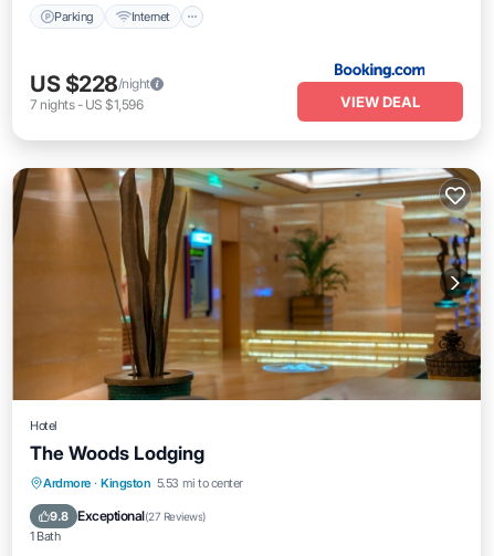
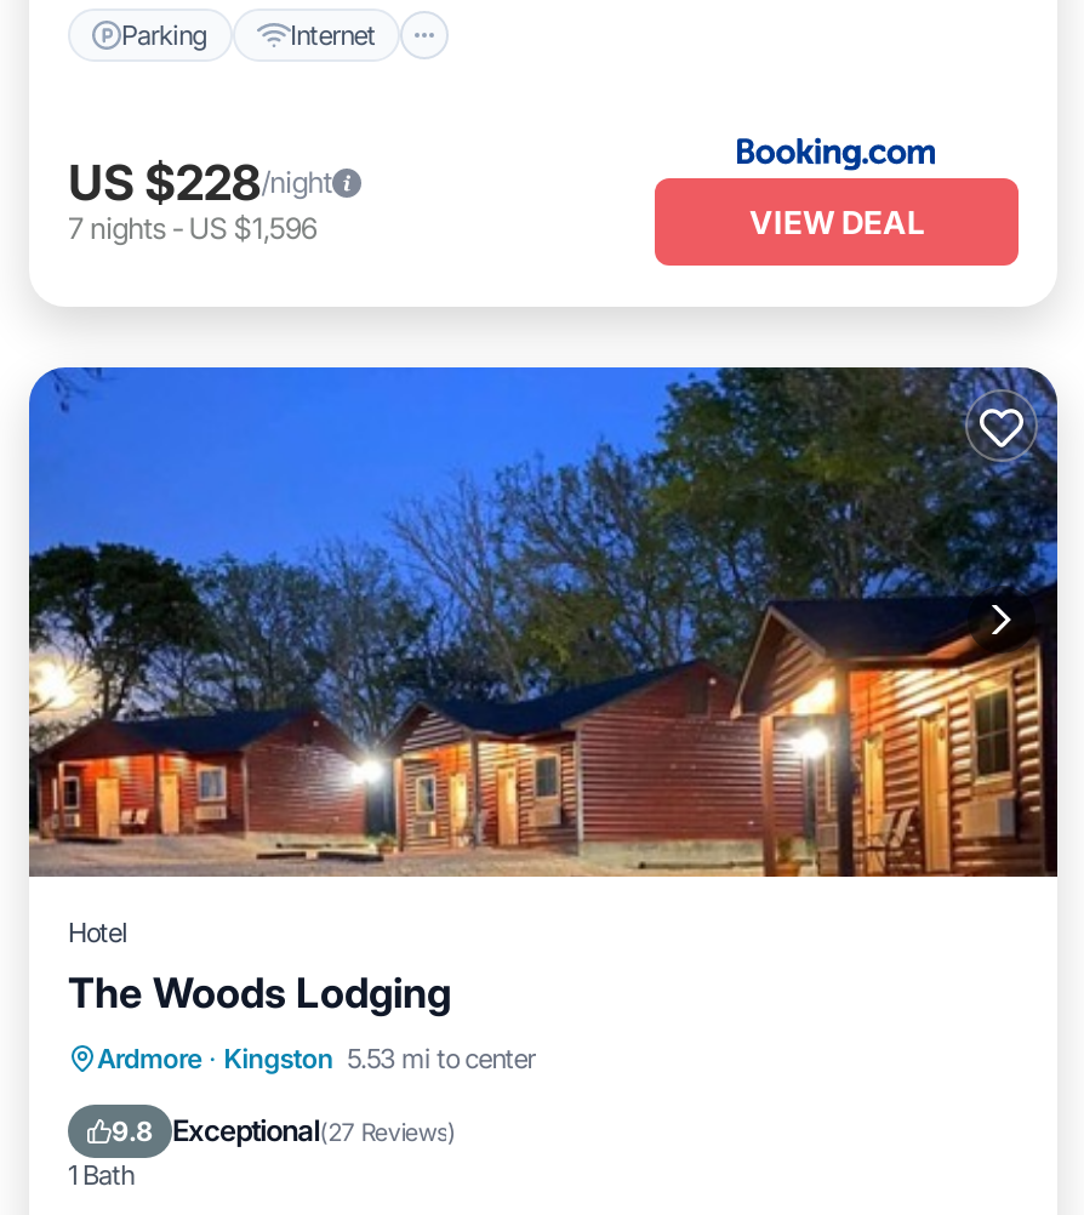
[11,167,482,401] [image] -> [27,365,1060,879] [image]

